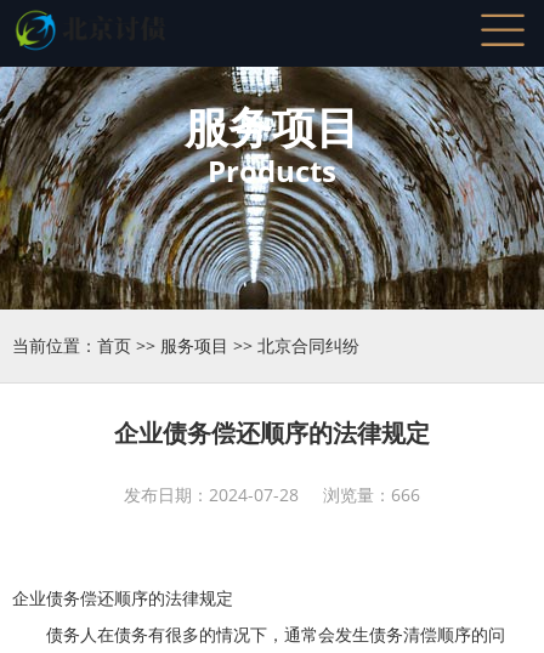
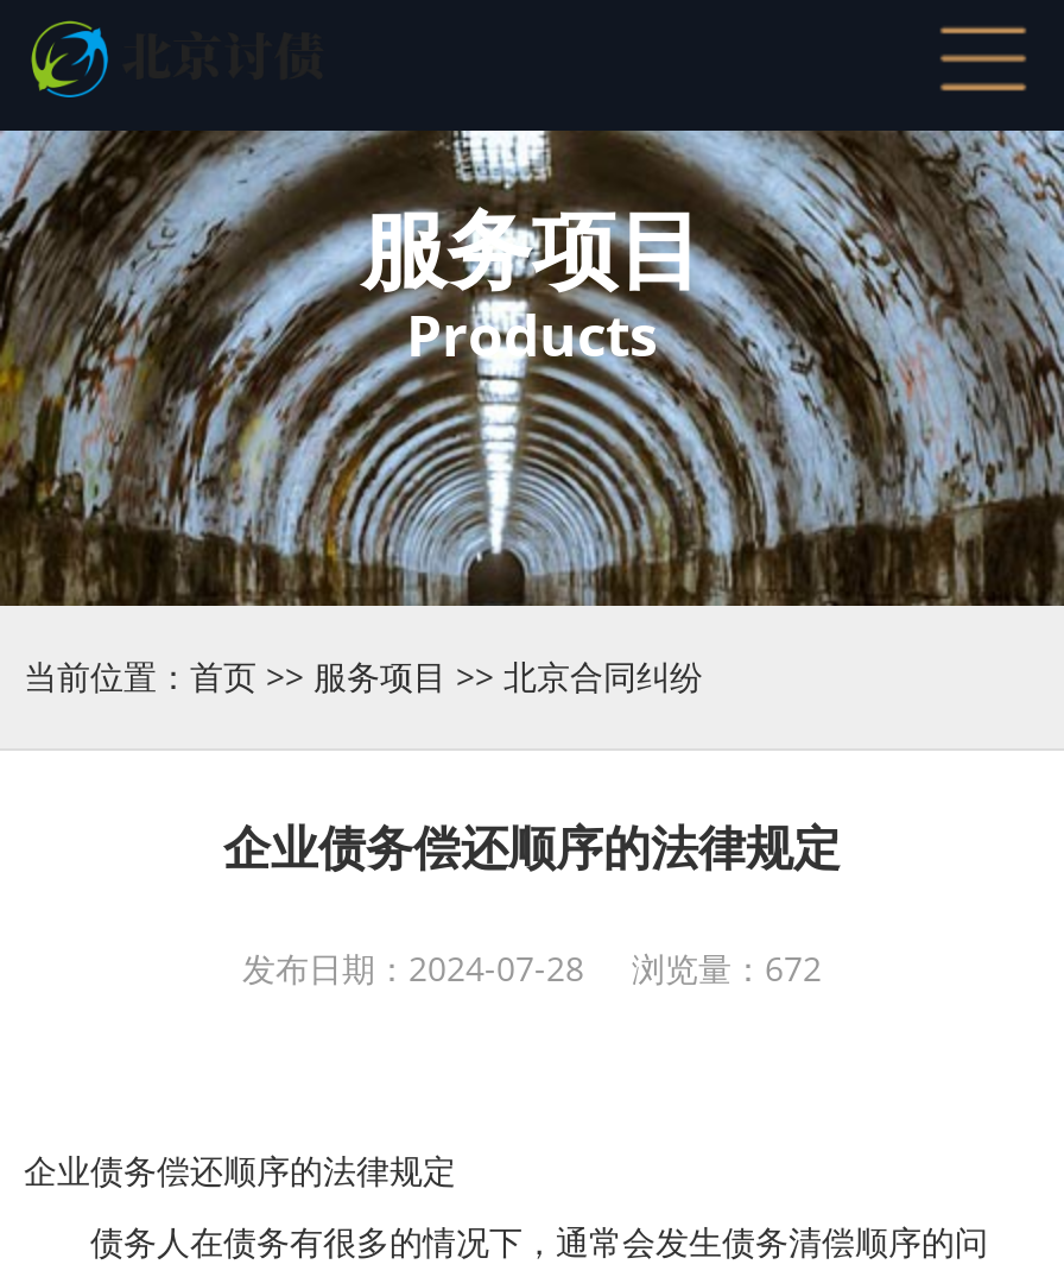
[124,483,420,506] 发布日期：2024-07-28 浏览量：666 -> [242,946,822,991] 发布日期：2024-07-28 浏览量：672

